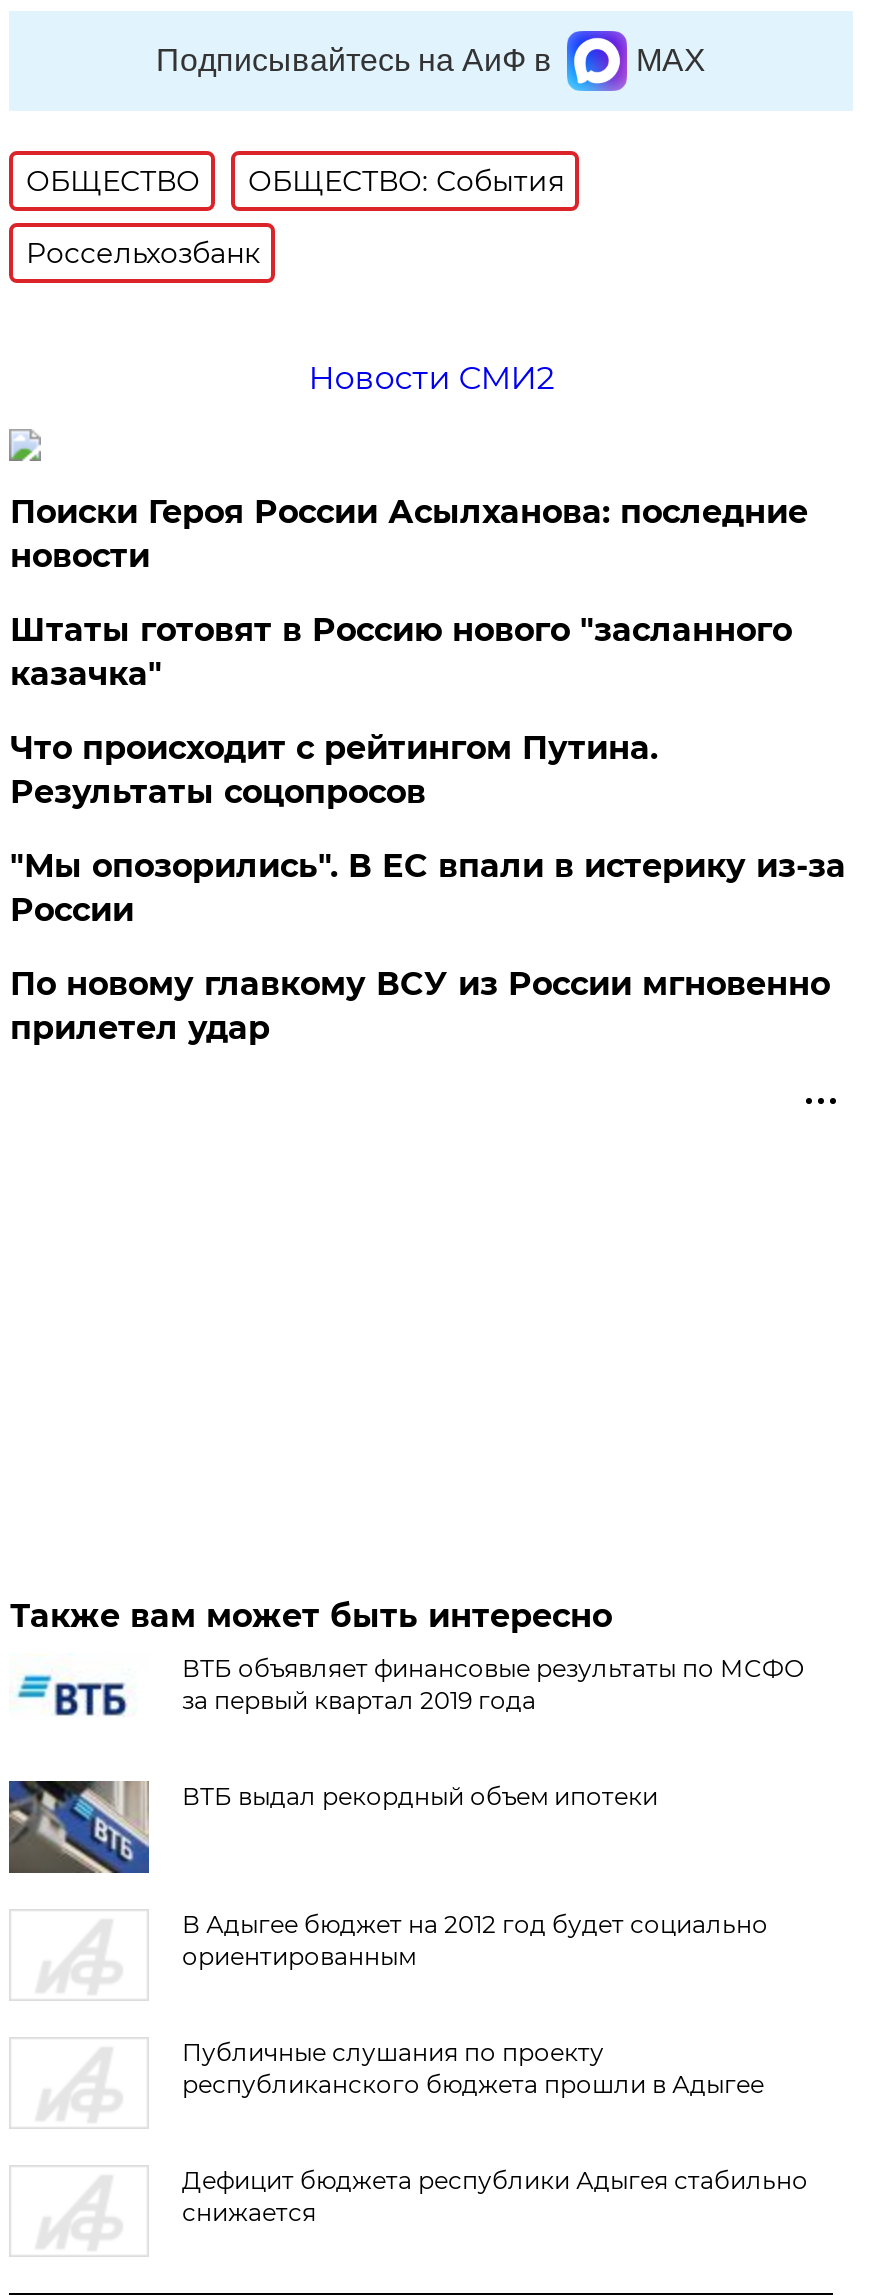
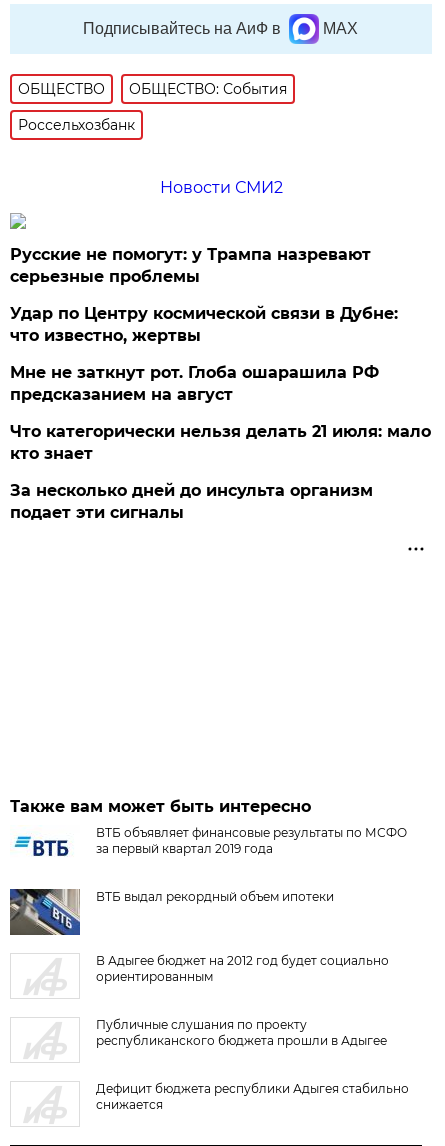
[10,493,808,575] Поиски Героя России Асылханова: последние | новости -> [10,245,371,286] Русские не помогут: у Трампа назревают | серьезные проблемы
[10,611,792,693] Штаты готовят в Россию нового "засланного | казачка" -> [10,304,398,345] Удар по Центру космической связи в Дубне: | что известно, жертвы
[10,729,658,811] Что происходит с рейтингом Путина. | Результаты соцопросов -> [10,363,379,404] Мне не заткнут рот. Глоба ошарашила РФ | предсказанием на август
[10,847,846,929] "Мы опозорились". В ЕС впали в истерику из-за | России -> [10,422,431,463] Что категорически нельзя делать 21 июля: мало | кто знает
[10,965,830,1047] По новому главкому ВСУ из России мгновенно | прилетел удар -> [10,481,373,522] За несколько дней до инсульта организм | подает эти сигналы

